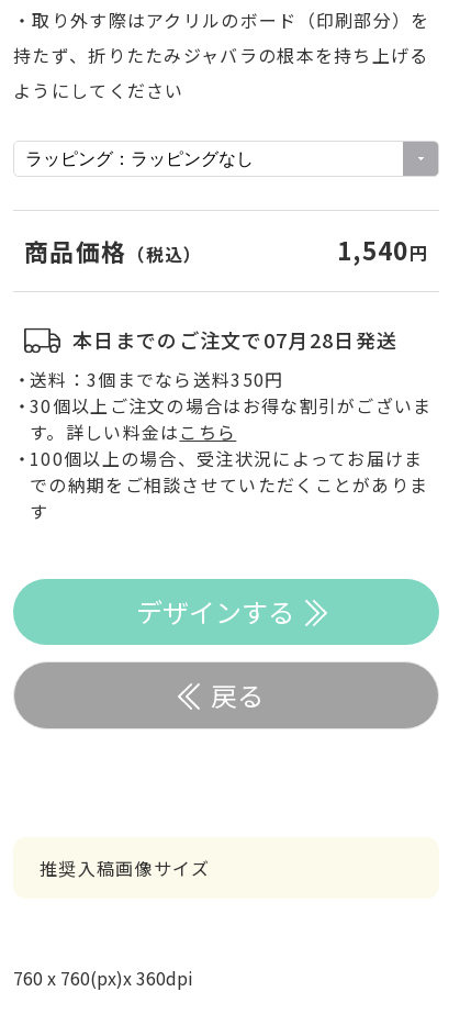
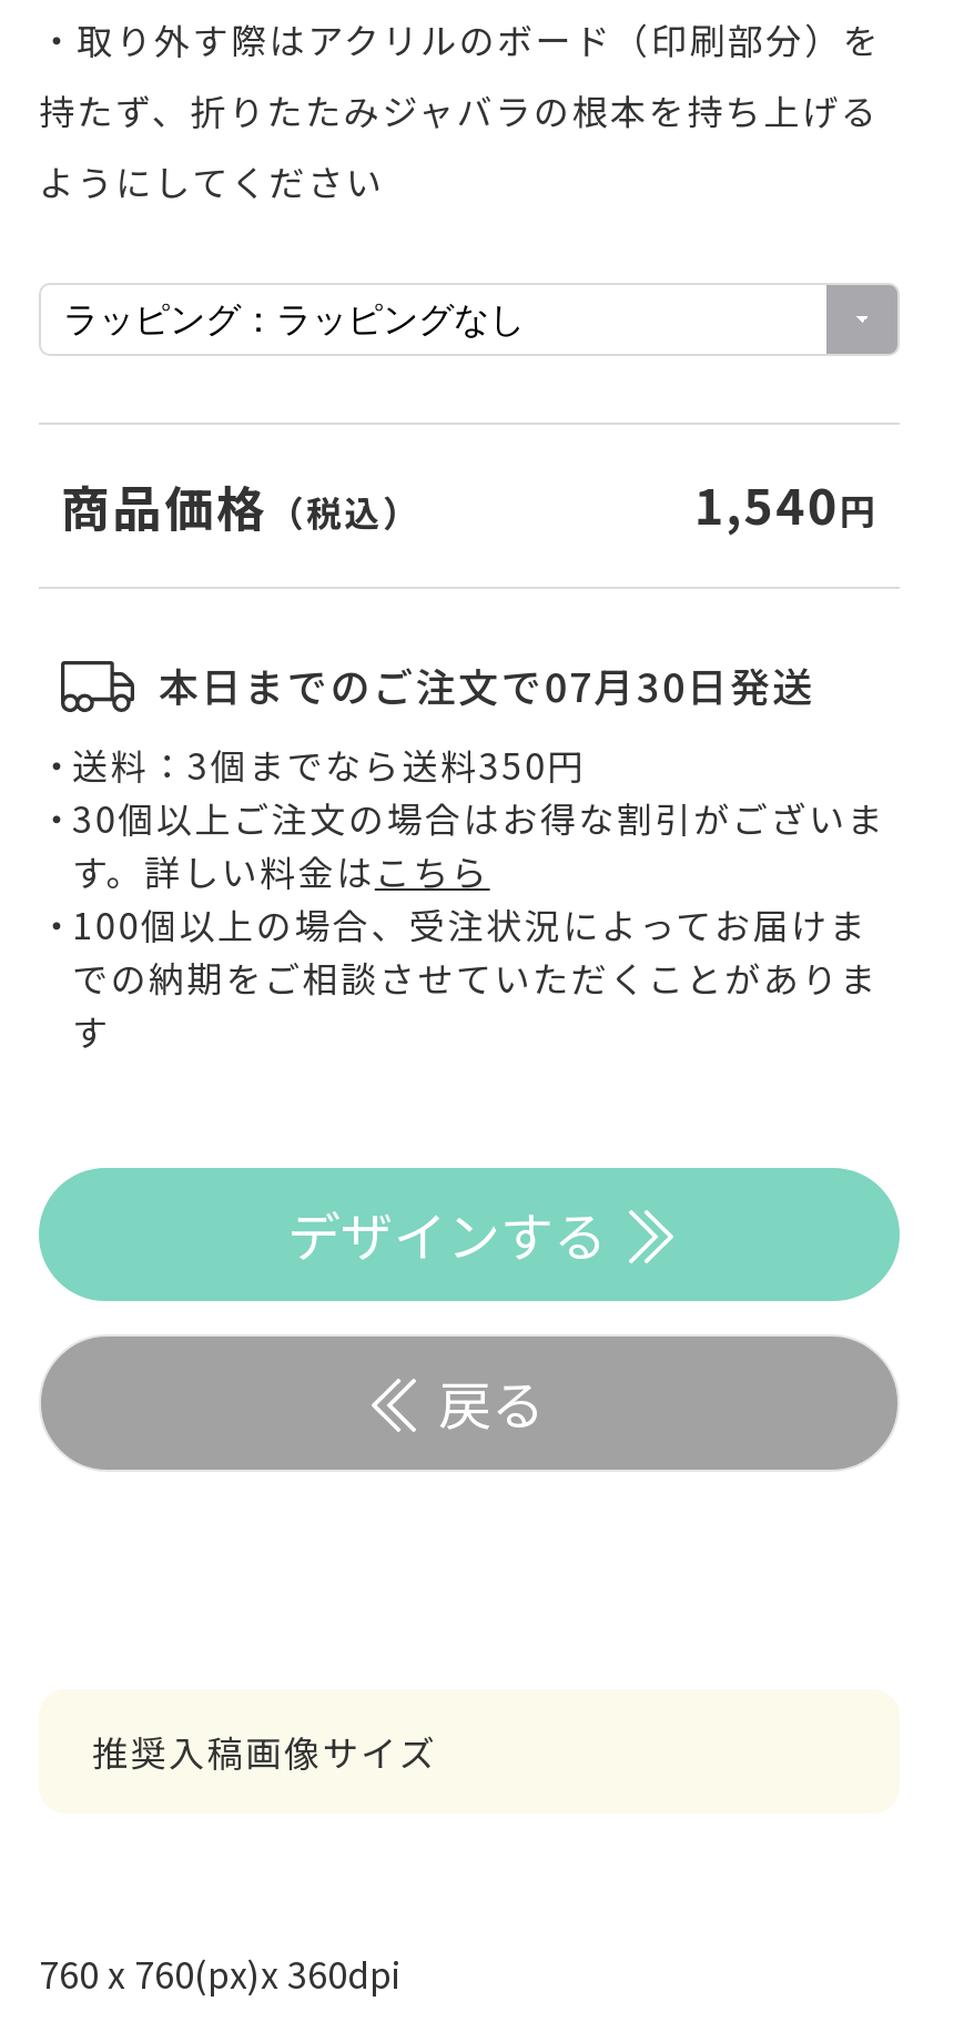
[72,325,398,354] 本日までのご注文で07月28日発送 -> [159,656,816,713] 本日までのご注文で07月30日発送

